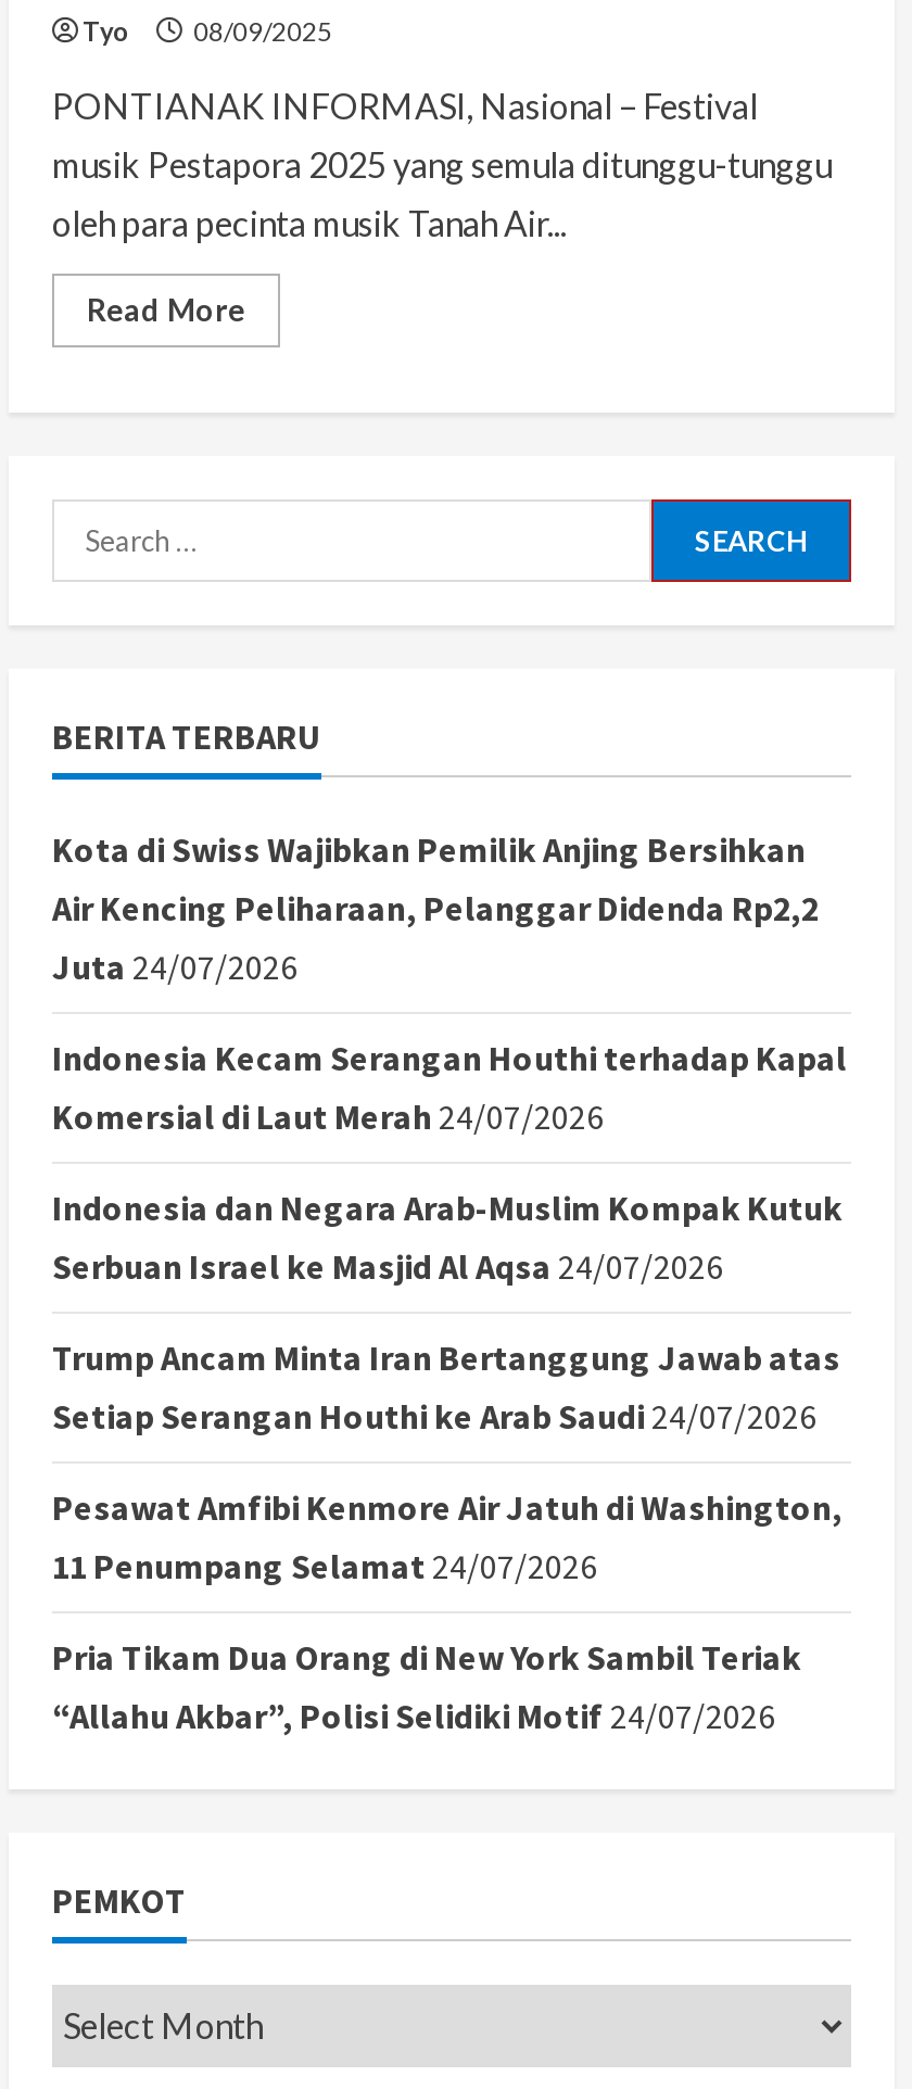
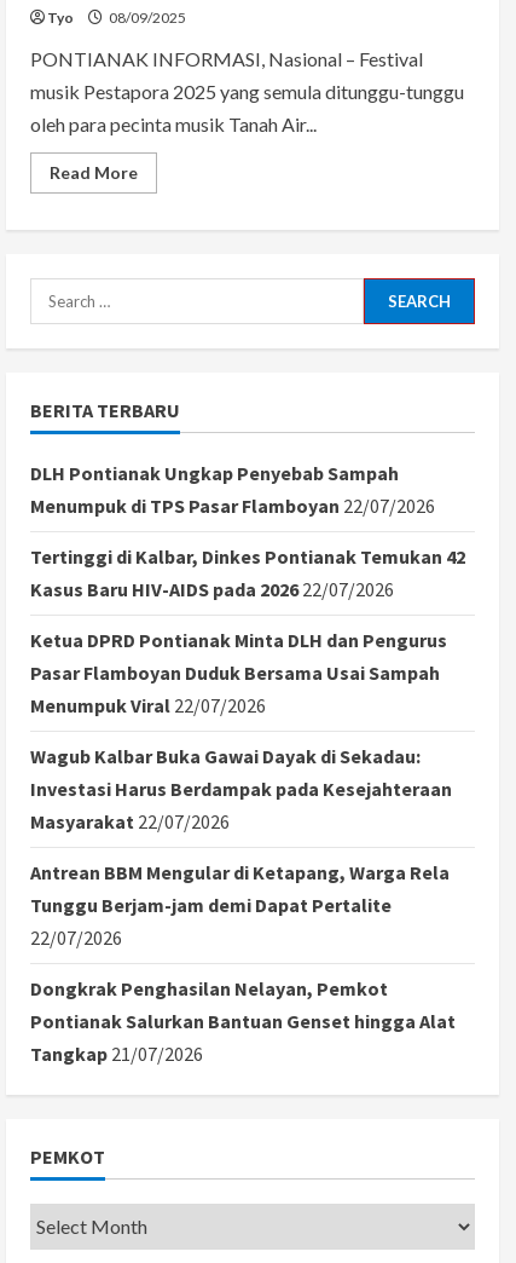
[52,827,819,988] Kota di Swiss Wajibkan Pemilik Anjing Bersihkan | Air Kencing Peliharaan, Pelanggar Didenda Rp2,2 | Juta 24/07/2026 -> [30,461,435,518] DLH Pontianak Ungkap Penyebab Sampah | Menumpuk di TPS Pasar Flamboyan 22/07/2026
[52,1036,847,1138] Indonesia Kecam Serangan Houthi terhadap Kapal | Komersial di Laut Merah 24/07/2026 -> [30,544,465,601] Tertinggi di Kalbar, Dinkes Pontianak Temukan 42 | Kasus Baru HIV-AIDS pada 2026 22/07/2026
[52,1185,843,1287] Indonesia dan Negara Arab-Muslim Kompak Kutuk | Serbuan Israel ke Masjid Al Aqsa 24/07/2026 -> [30,628,447,717] Ketua DPRD Pontianak Minta DLH dan Pengurus | Pasar Flamboyan Duduk Bersama Usai Sampah | Menumpuk Viral 22/07/2026
[52,1335,840,1437] Trump Ancam Minta Iran Bertanggung Jawab atas | Setiap Serangan Houthi ke Arab Saudi 24/07/2026 -> [30,744,452,833] Wagub Kalbar Buka Gawai Dayak di Sekadau: | Investasi Harus Berdampak pada Kesejahteraan | Masyarakat 22/07/2026
[52,1485,843,1587] Pesawat Amfibi Kenmore Air Jatuh di Washington, | 11 Penumpang Selamat 24/07/2026 -> [30,860,450,950] Antrean BBM Mengular di Ketapang, Warga Rela | Tunggu Berjam-jam demi Dapat Pertalite | 22/07/2026
[52,1635,801,1737] Pria Tikam Dua Orang di New York Sambil Teriak | “Allahu Akbar”, Polisi Selidiki Motif 24/07/2026 -> [30,976,456,1066] Dongkrak Penghasilan Nelayan, Pemkot | Pontianak Salurkan Bantuan Genset hingga Alat | Tangkap 21/07/2026

